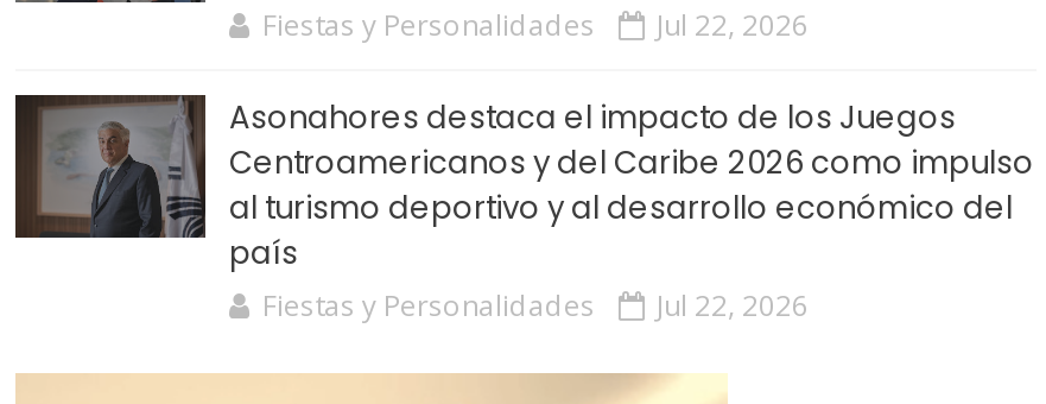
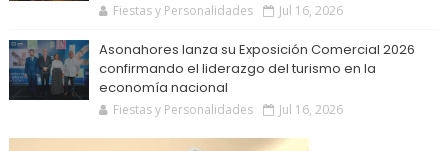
[262,5,809,45] Fiestas y Personalidades Jul 22, 2026 -> [113,2,343,19] Fiestas y Personalidades Jul 16, 2026
[13,95,1034,276] [image] | Asonahores destaca el impacto de los Juegos | Centroamericanos y del Caribe 2026 como impulso | al turismo deportivo y al desarrollo económico del | país -> [8,40,415,100] [image] | Asonahores lanza su Exposición Comercial 2026 | confirmando el liderazgo del turismo en la | economía nacional
[262,285,809,326] Fiestas y Personalidades Jul 22, 2026 -> [113,101,343,118] Fiestas y Personalidades Jul 16, 2026

